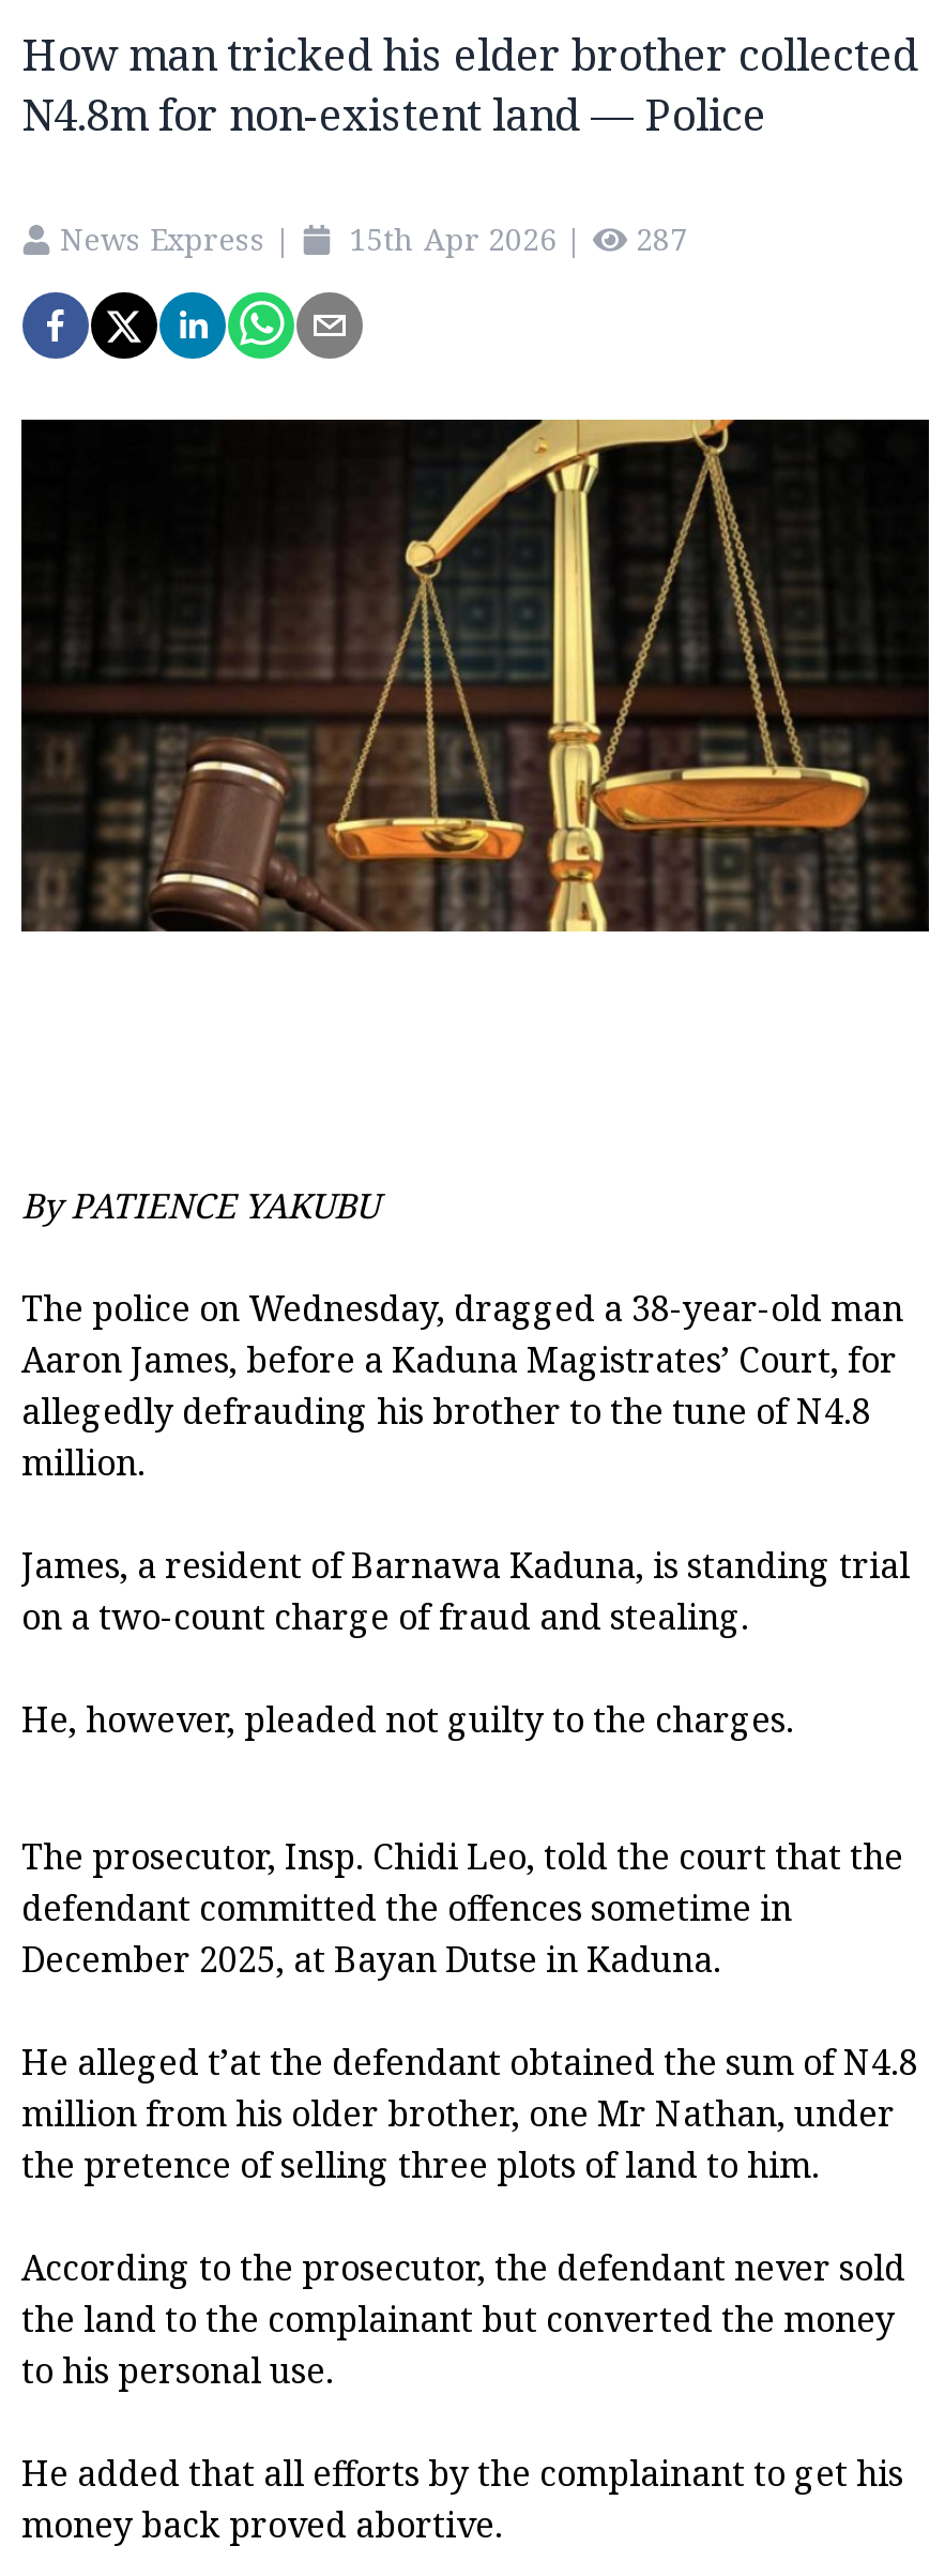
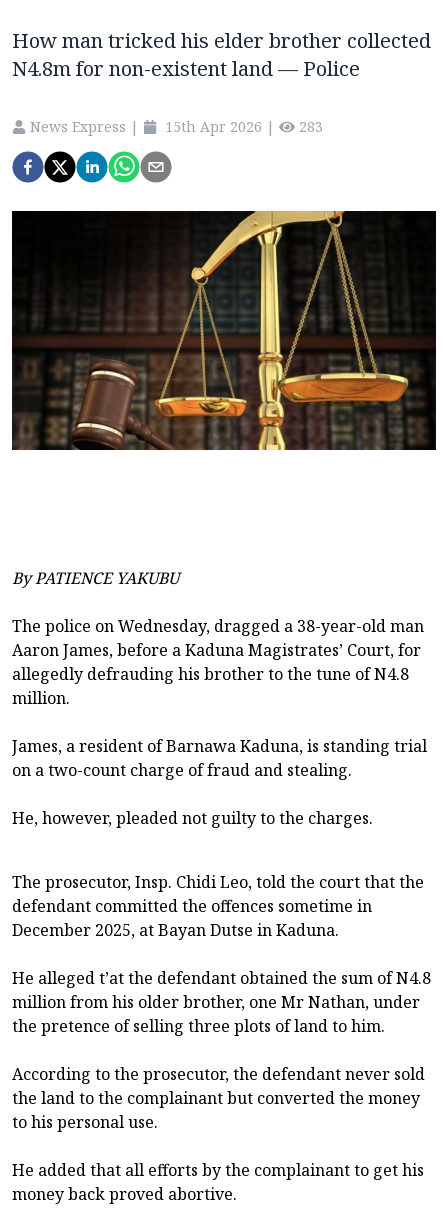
[636,219,687,259] 287 -> [299,117,323,136] 283

